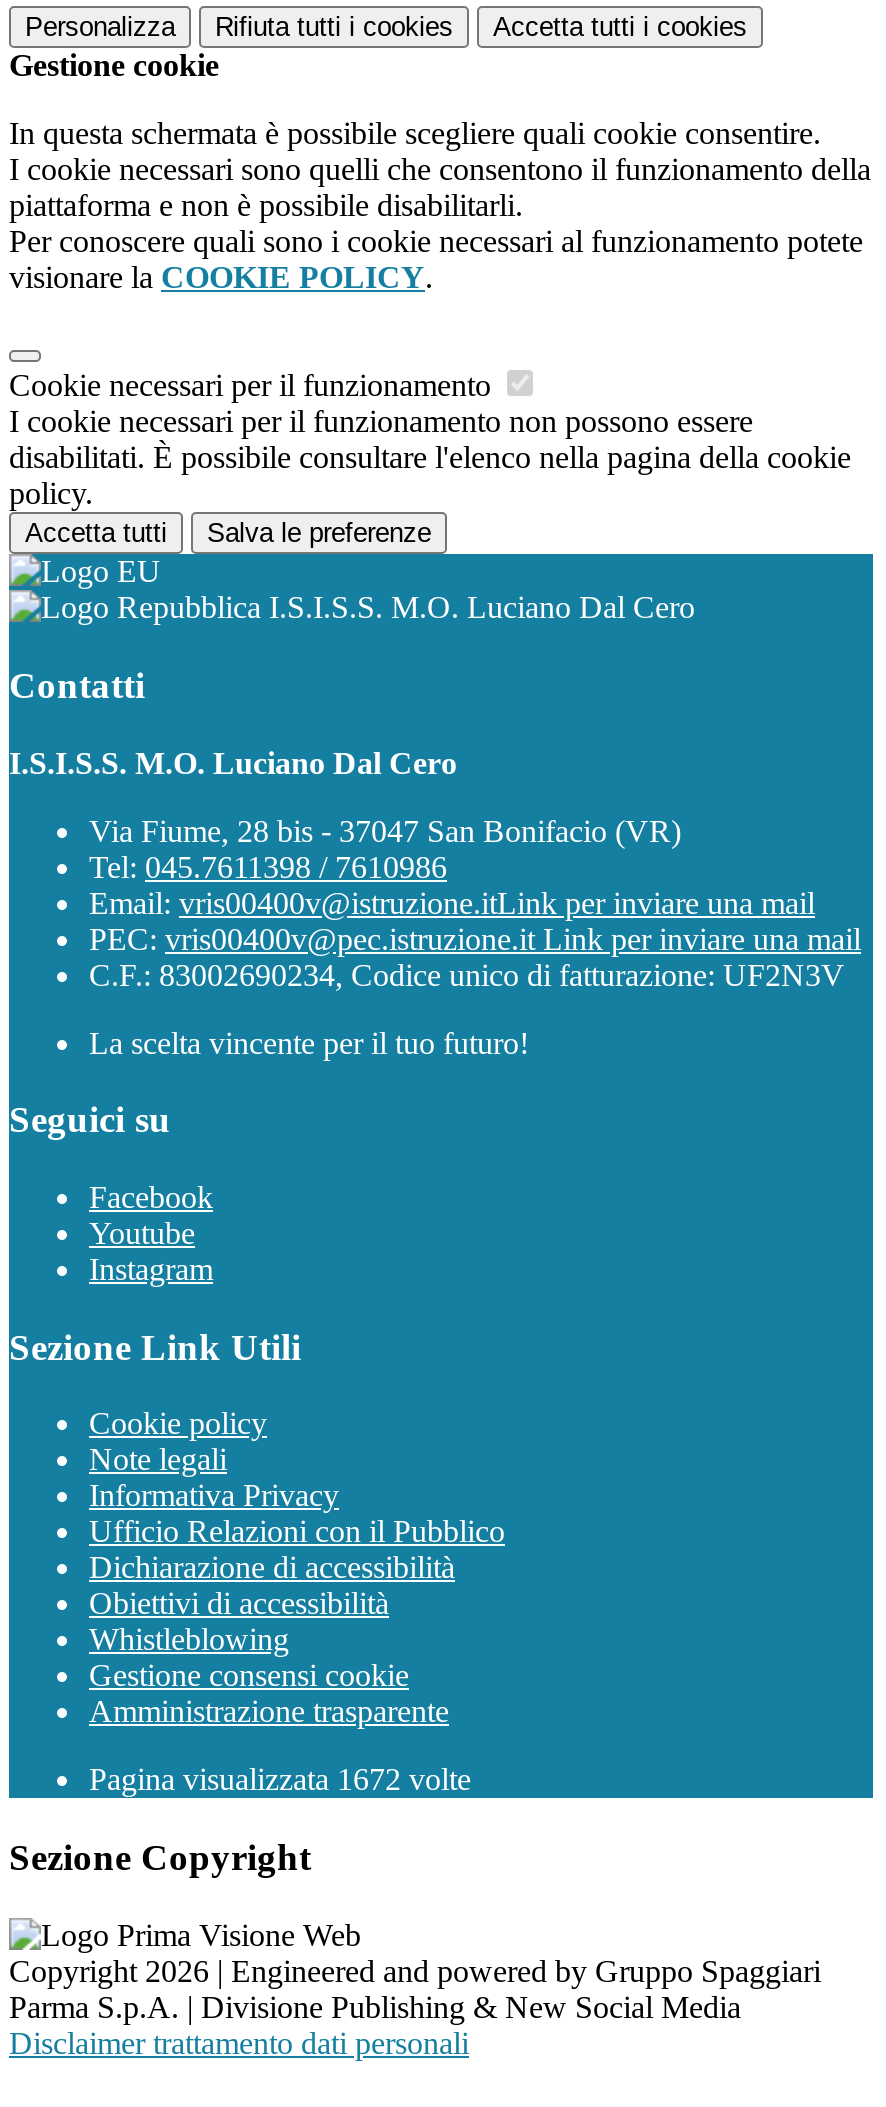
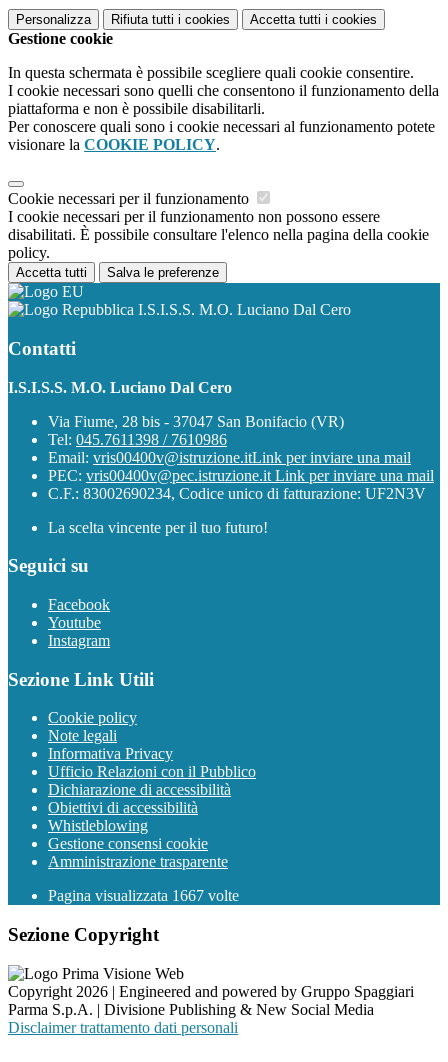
[89,1763,471,1797] Pagina visualizzata 1672 volte -> [48,887,239,904] Pagina visualizzata 1667 volte

